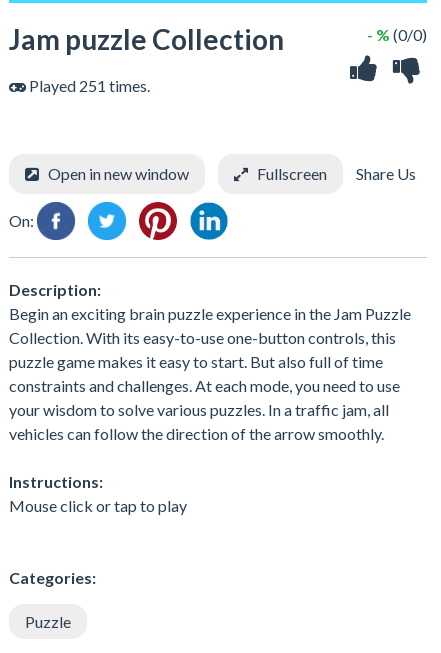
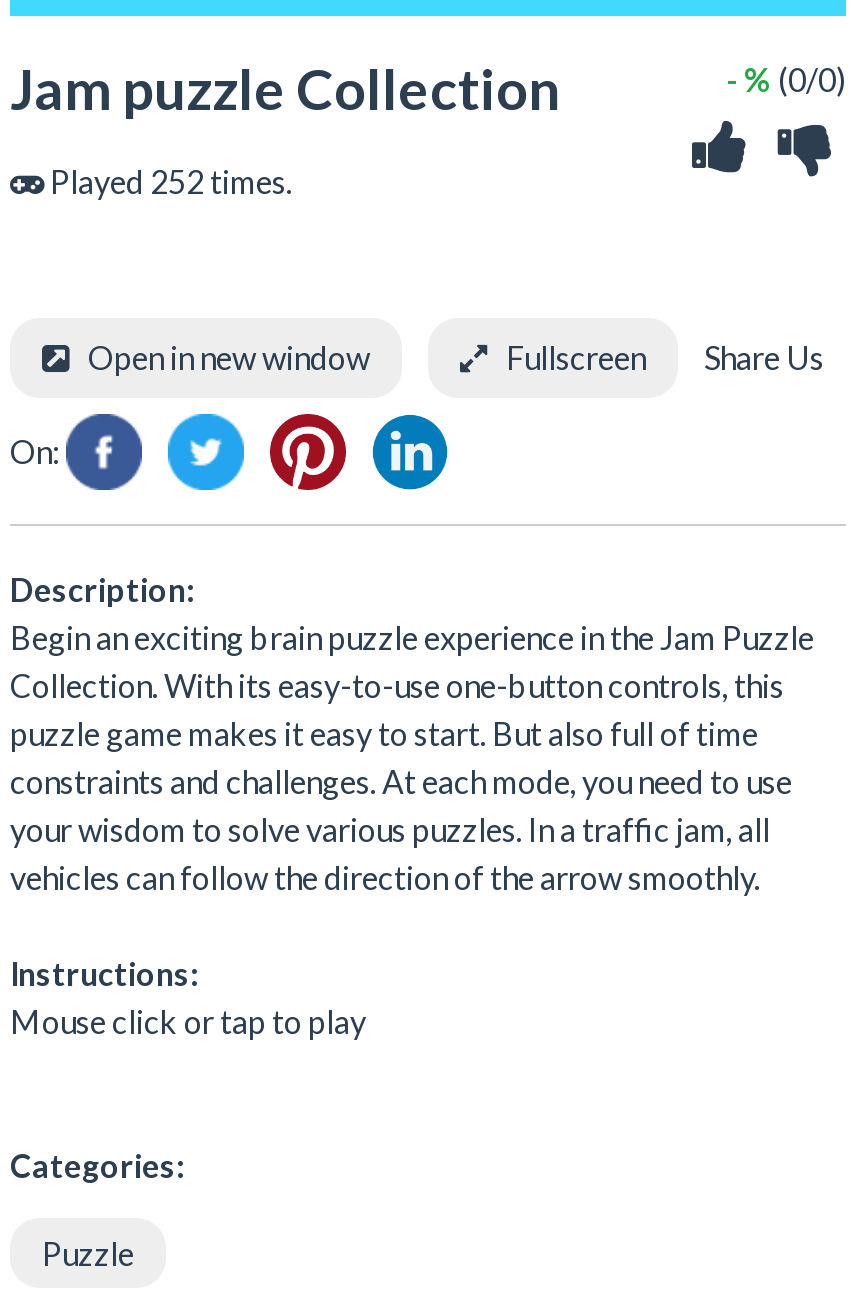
[26,76,150,95] Played 251 times. -> [44,163,292,201] Played 252 times.

